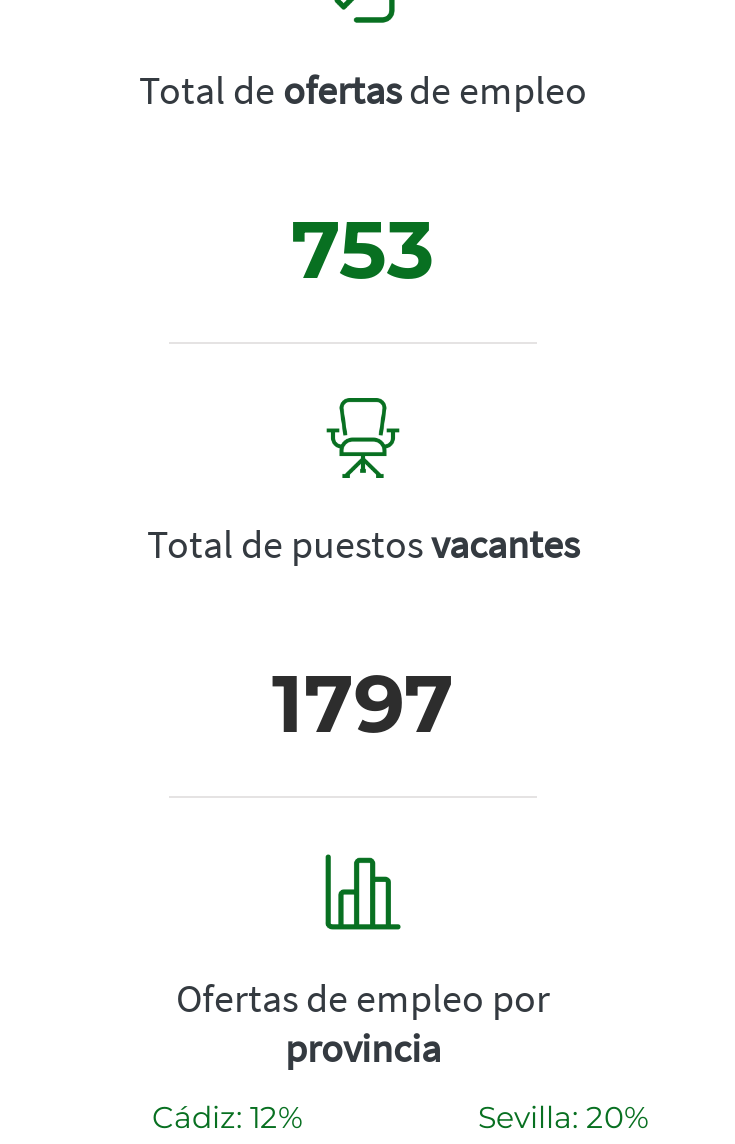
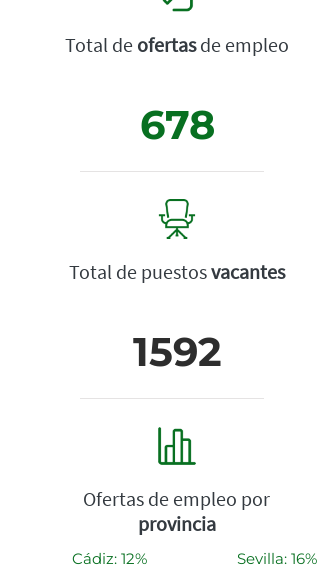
[291,201,435,299] 753 -> [139,100,214,149] 678
[272,655,454,753] 1797 -> [132,327,221,376] 1592
[478,1099,648,1137] Sevilla: 20% -> [237,549,317,568] Sevilla: 16%

